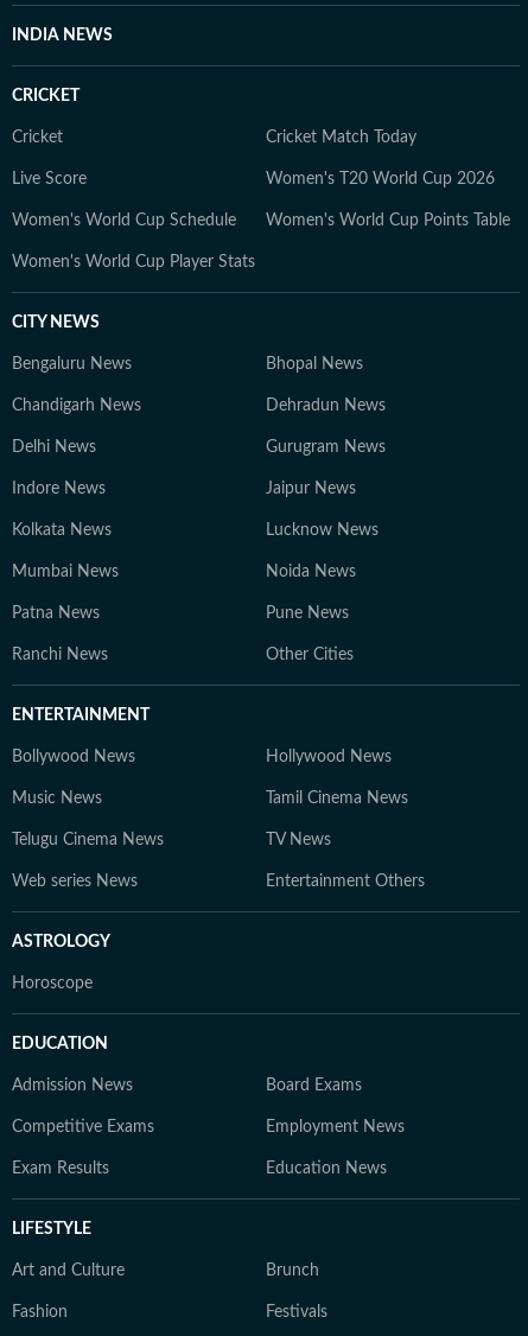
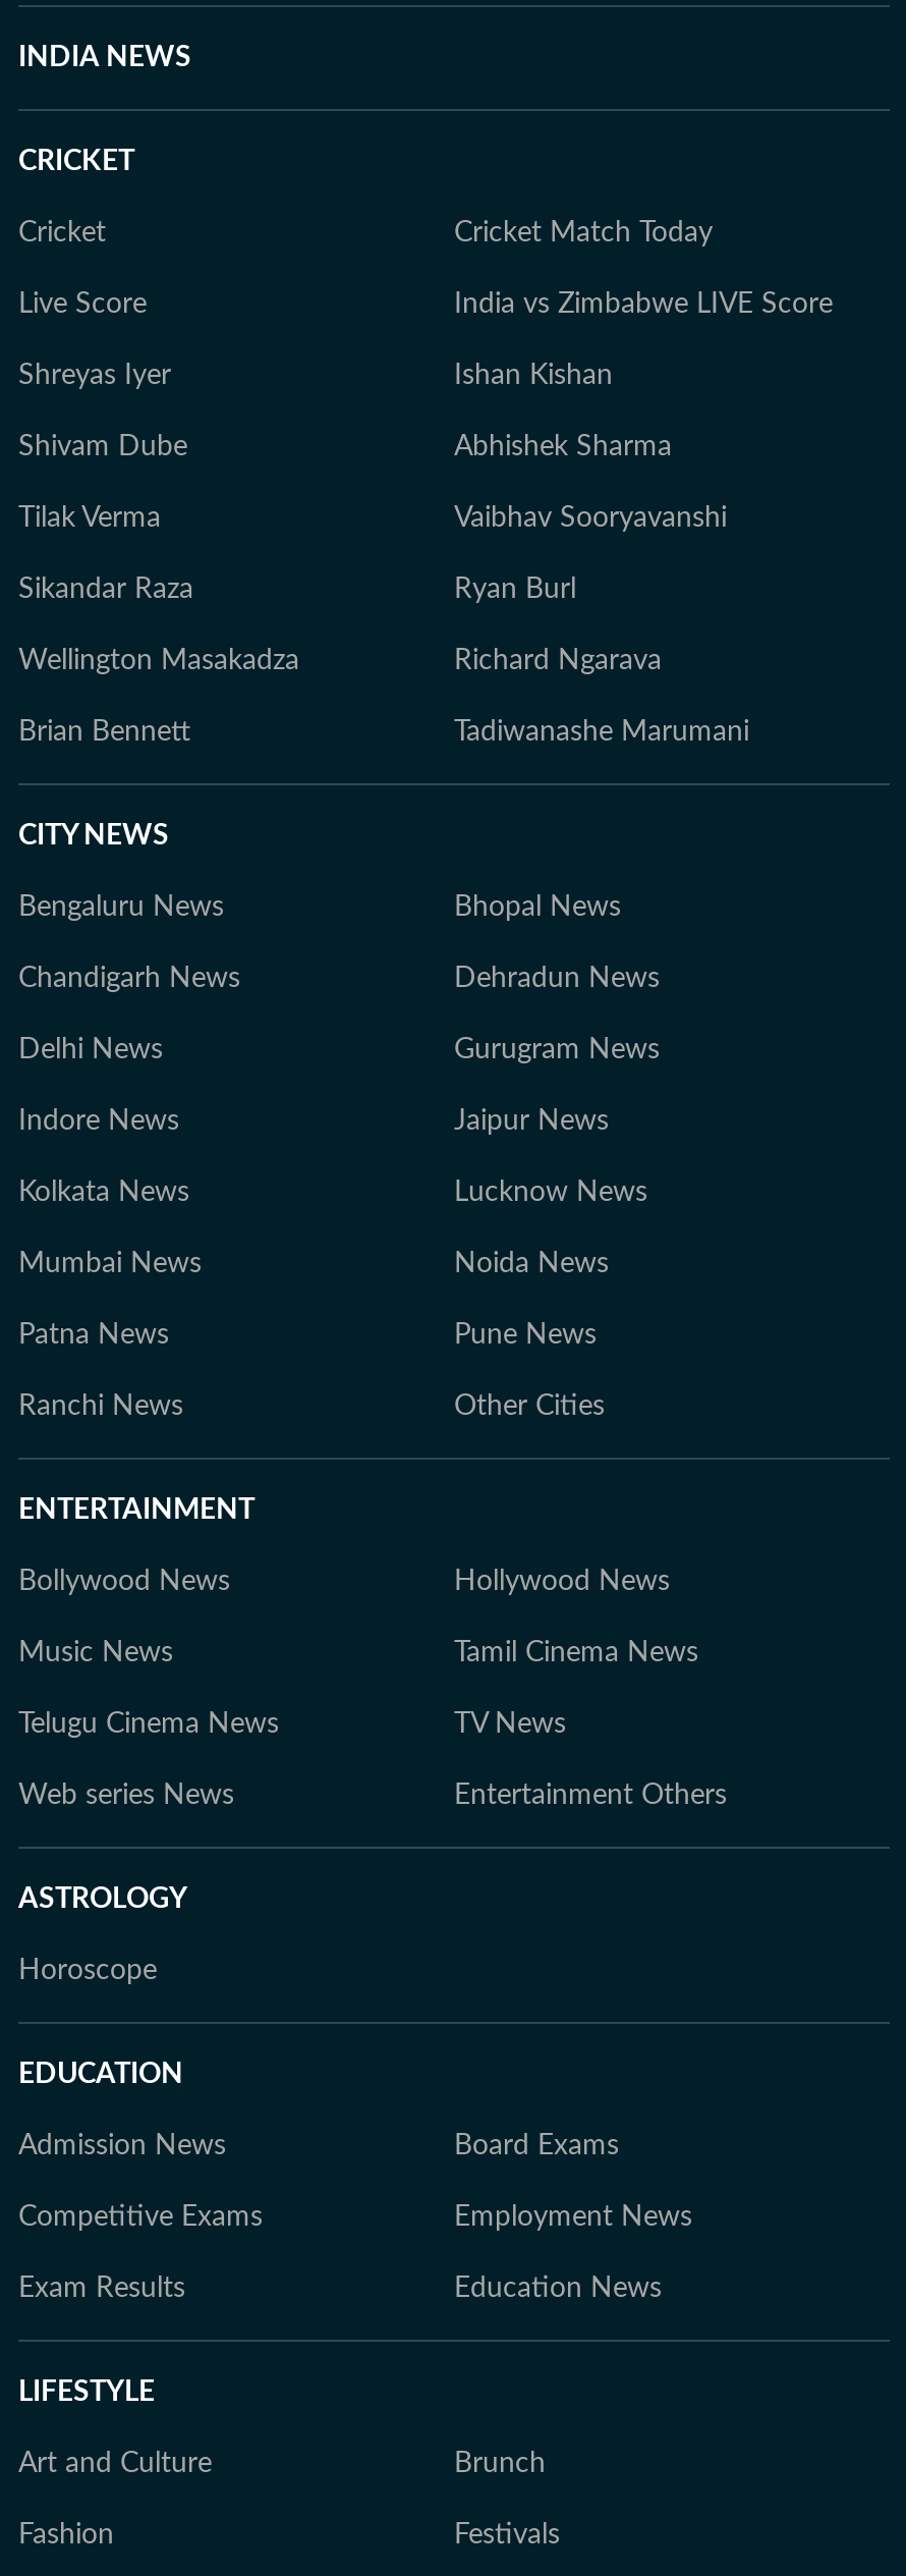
[12,171,510,271] Women's T20 World Cup 2026 | Women's World Cup Schedule | Women's World Cup Points Table | Women's World Cup Player Stats -> [18,290,833,747] India vs Zimbabwe LIVE Score | Shreyas Iyer | Ishan Kishan | Shivam Dube | Abhishek Sharma | Tilak Verma | Vaibhav Sooryavanshi | Sikandar Raza | Ryan Burl | Wellington Masakadza | Richard Ngarava | Brian Bennett | Tadiwanashe Marumani

